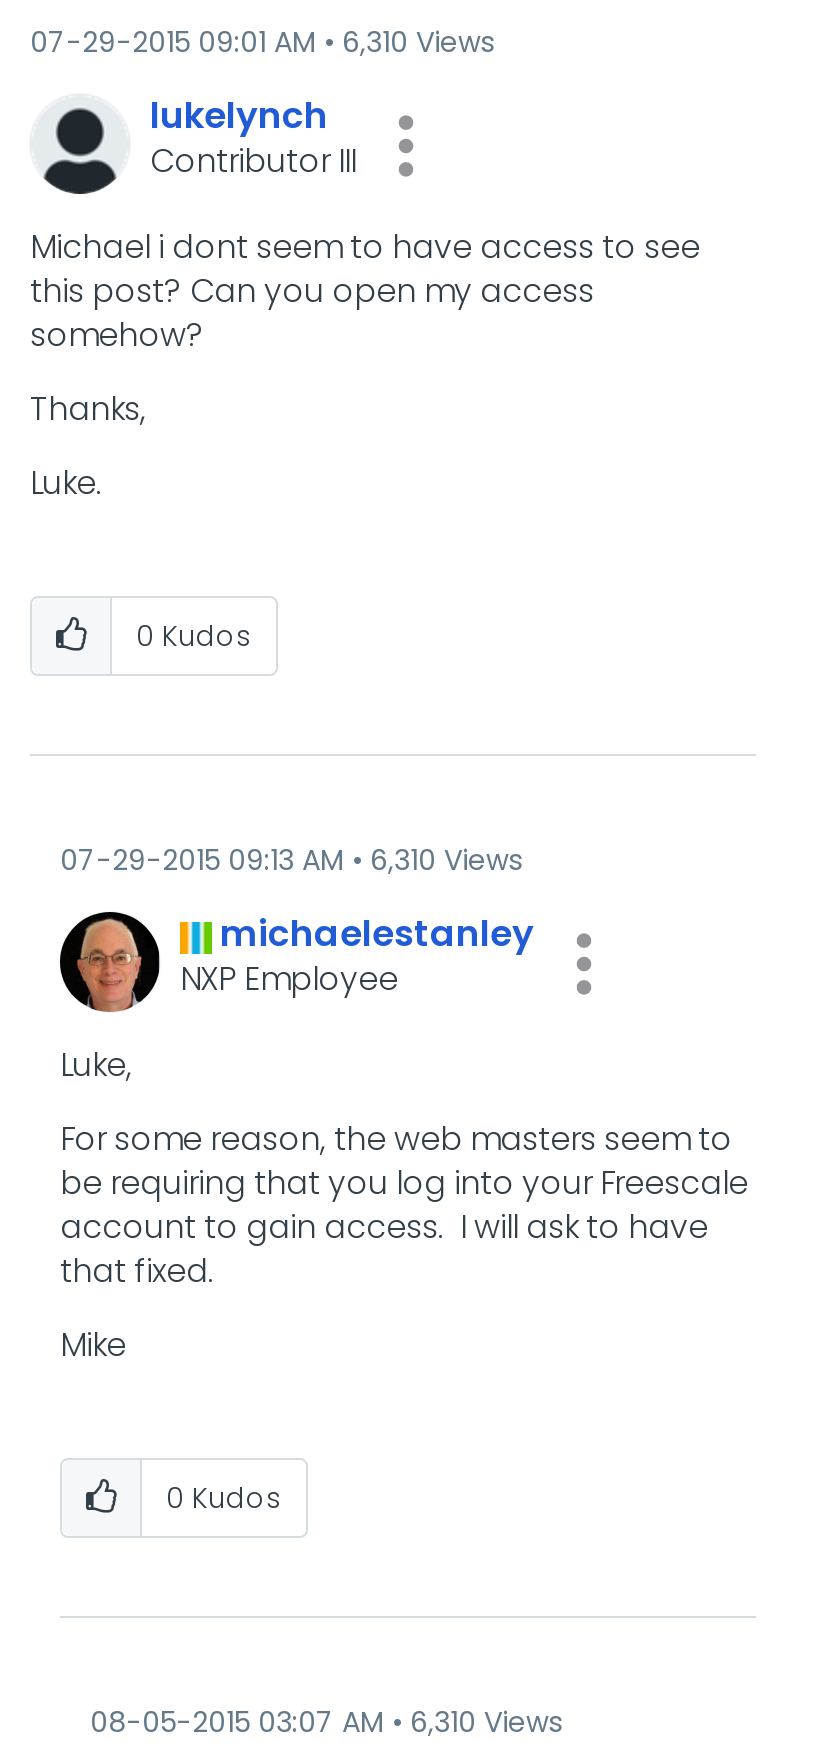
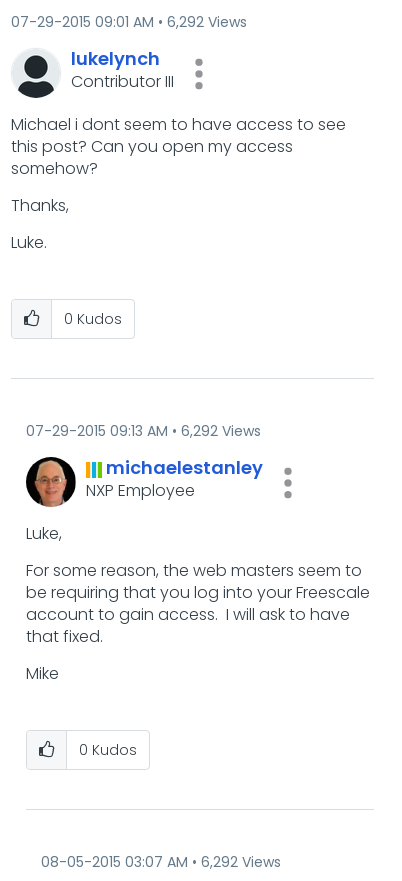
[30,22,494,62] 07-29-2015 09:01 AM 6,310 Views -> [11,12,247,32] 07-29-2015 09:01 AM 6,292 Views
[60,840,522,880] 07-29-2015 09:13 AM 6,310 Views -> [26,421,261,441] 07-29-2015 09:13 AM 6,292 Views
[90,1702,562,1742] 08-05-2015 03:07 AM 6,310 Views -> [41,852,281,872] 08-05-2015 03:07 AM 6,292 Views

